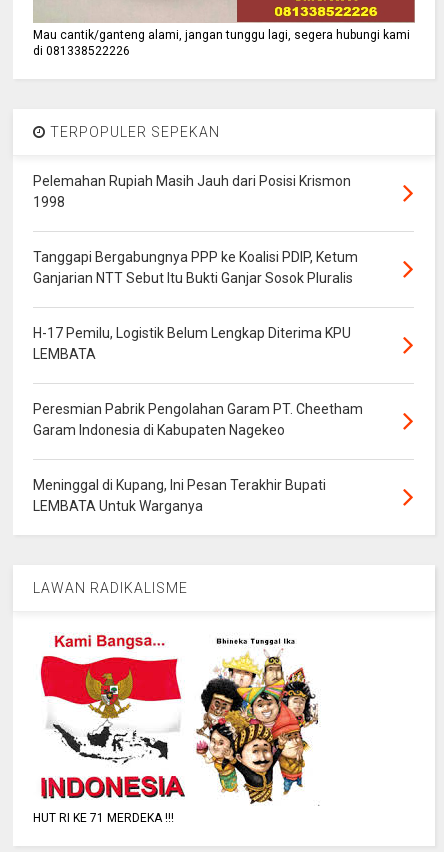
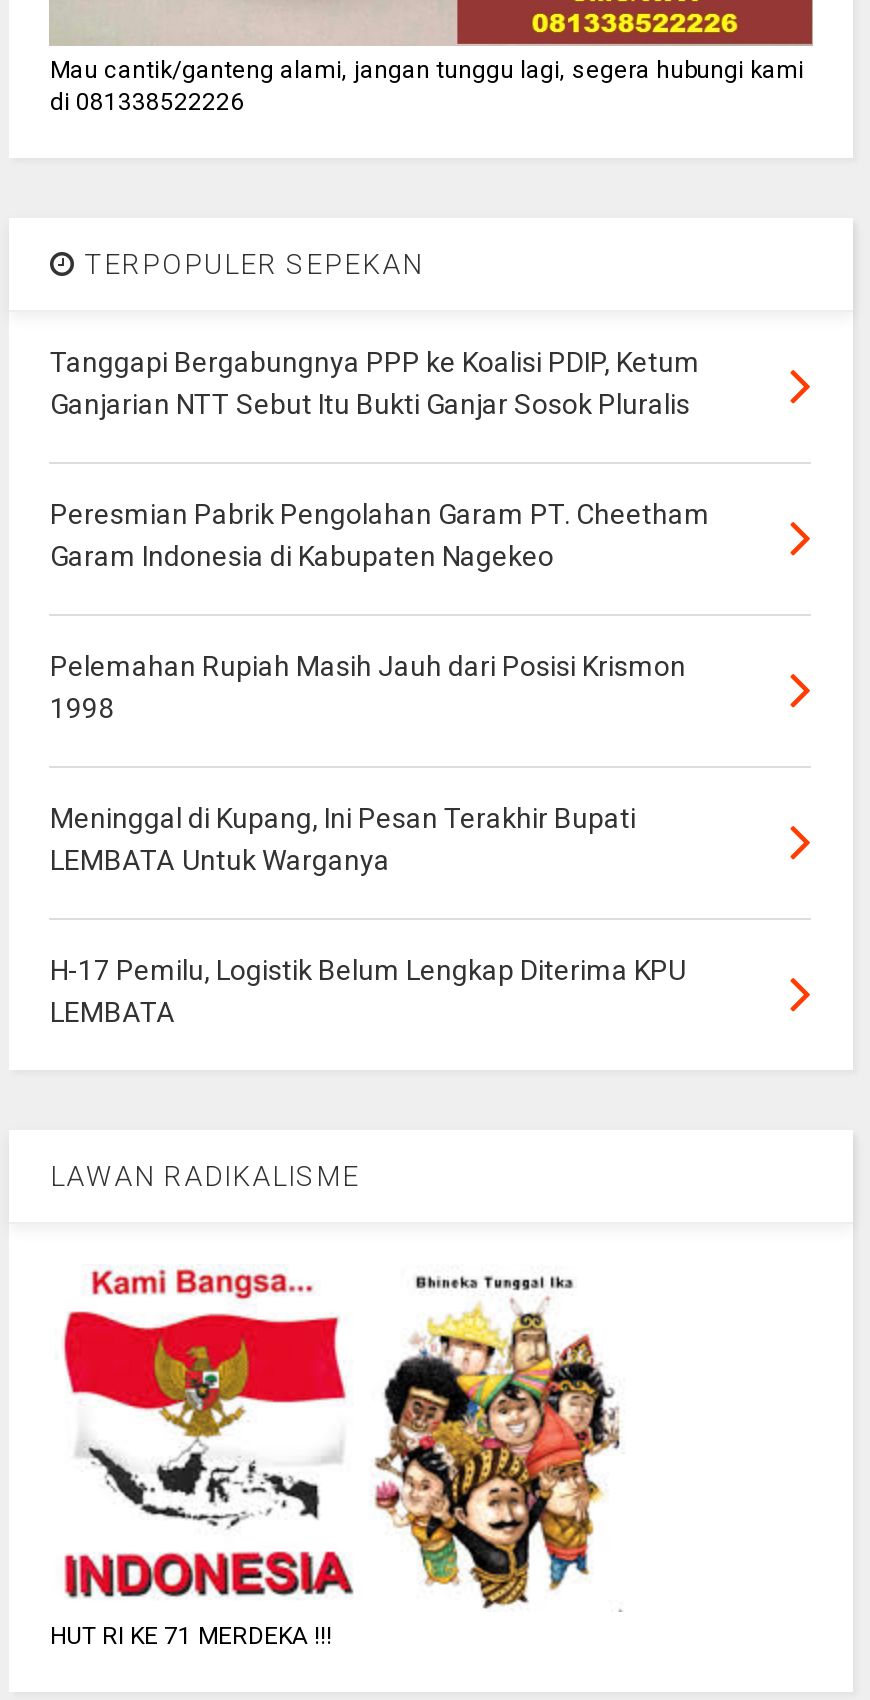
moved [33,173,351,210] -> [50,651,686,725]: Pelemahan Rupiah Masih Jauh dari Posisi Krismon | 1998
moved [33,249,358,286] -> [50,347,700,421]: Tanggapi Bergabungnya PPP ke Koalisi PDIP, Ketum | Ganjarian NTT Sebut Itu Bukti Ganjar Sosok Pluralis
moved [33,325,351,362] -> [50,955,686,1029]: H-17 Pemilu, Logistik Belum Lengkap Diterima KPU | LEMBATA
moved [33,401,363,438] -> [50,499,710,573]: Peresmian Pabrik Pengolahan Garam PT. Cheetham | Garam Indonesia di Kabupaten Nagekeo
moved [33,477,326,514] -> [50,803,636,877]: Meninggal di Kupang, Ini Pesan Terakhir Bupati | LEMBATA Untuk Warganya

